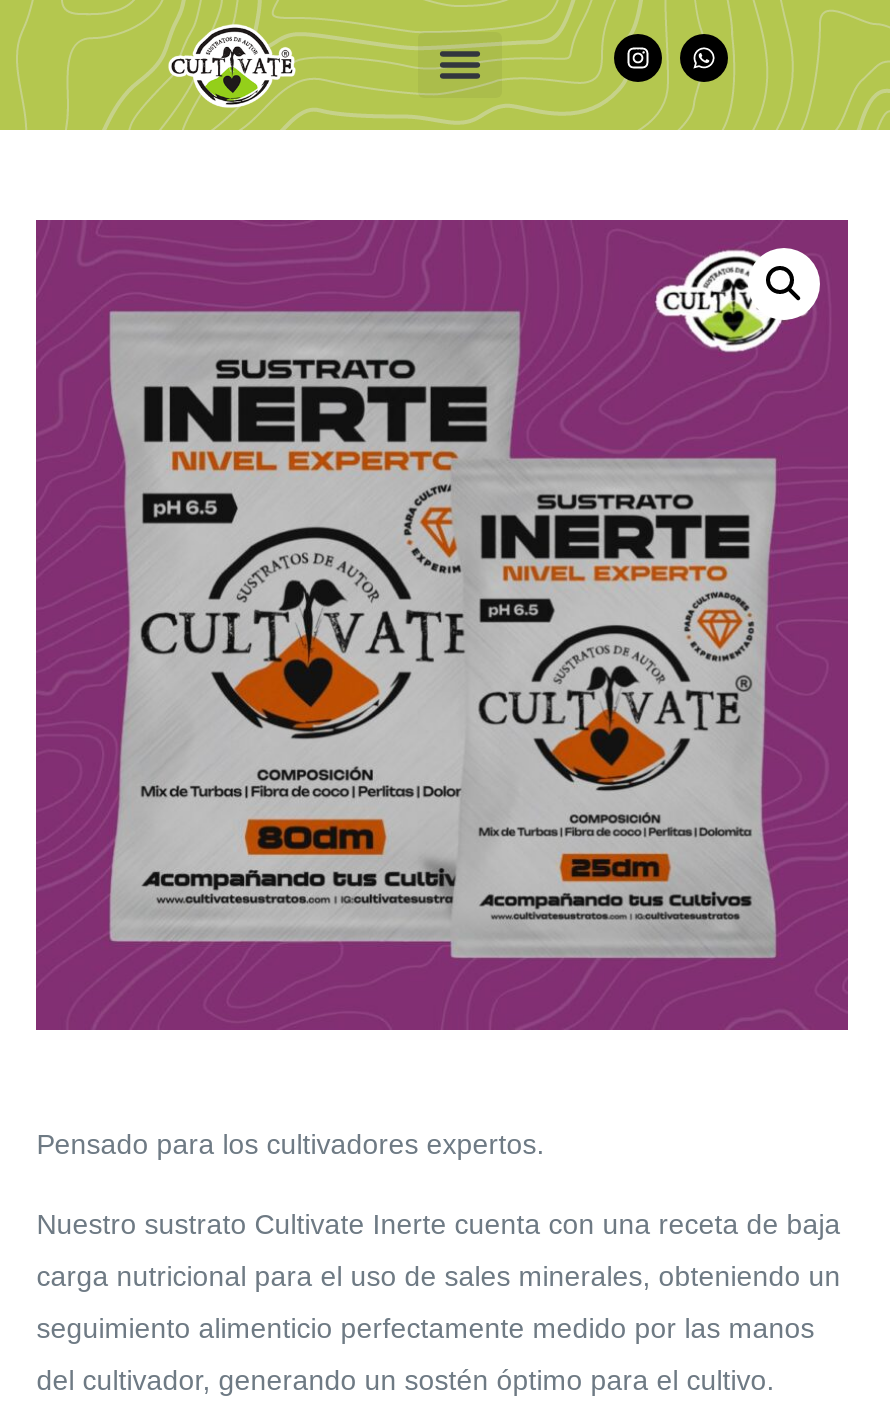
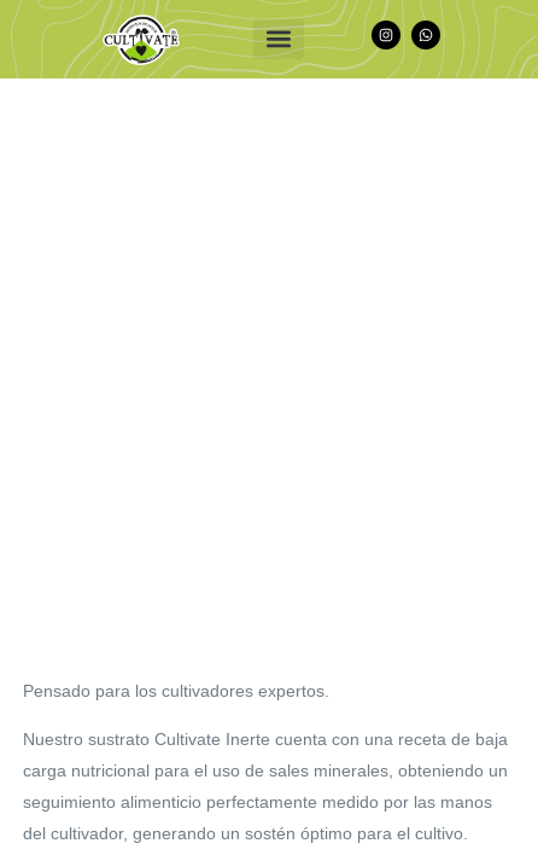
[34,218,850,1032] [image] -> none

